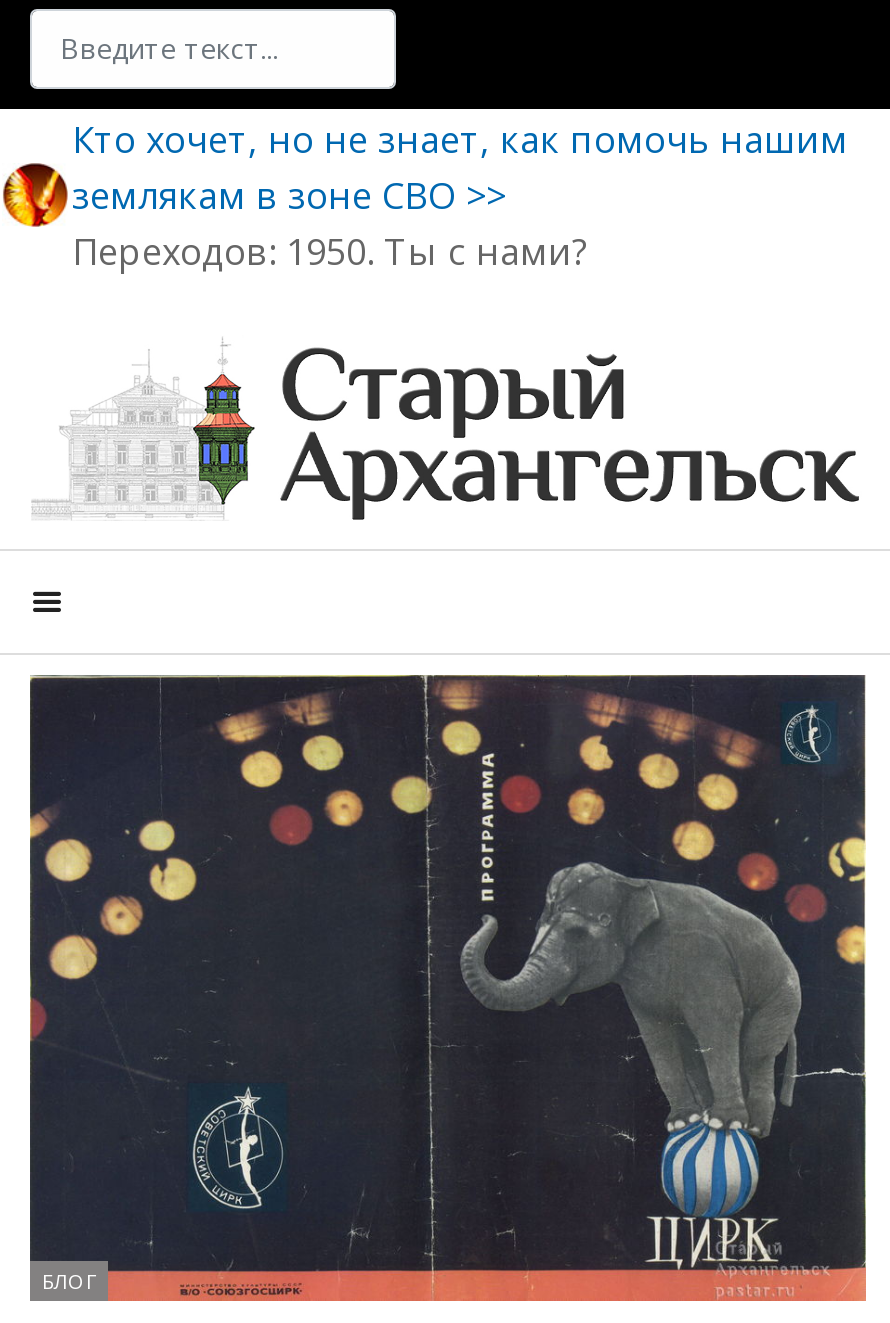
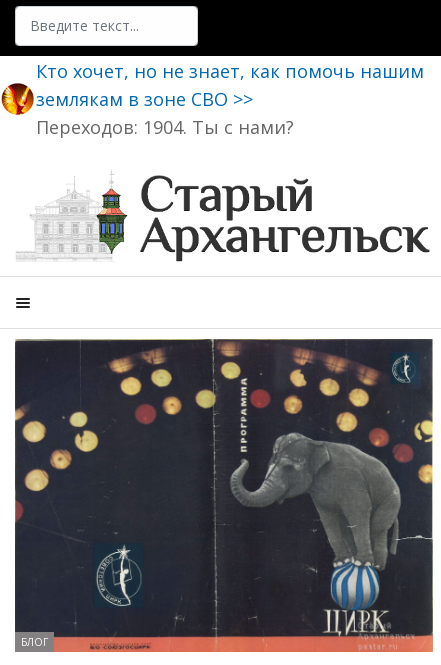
[72,227,588,275] Переходов: 1950. Ты с нами? -> [36,115,294,139] Переходов: 1904. Ты с нами?

